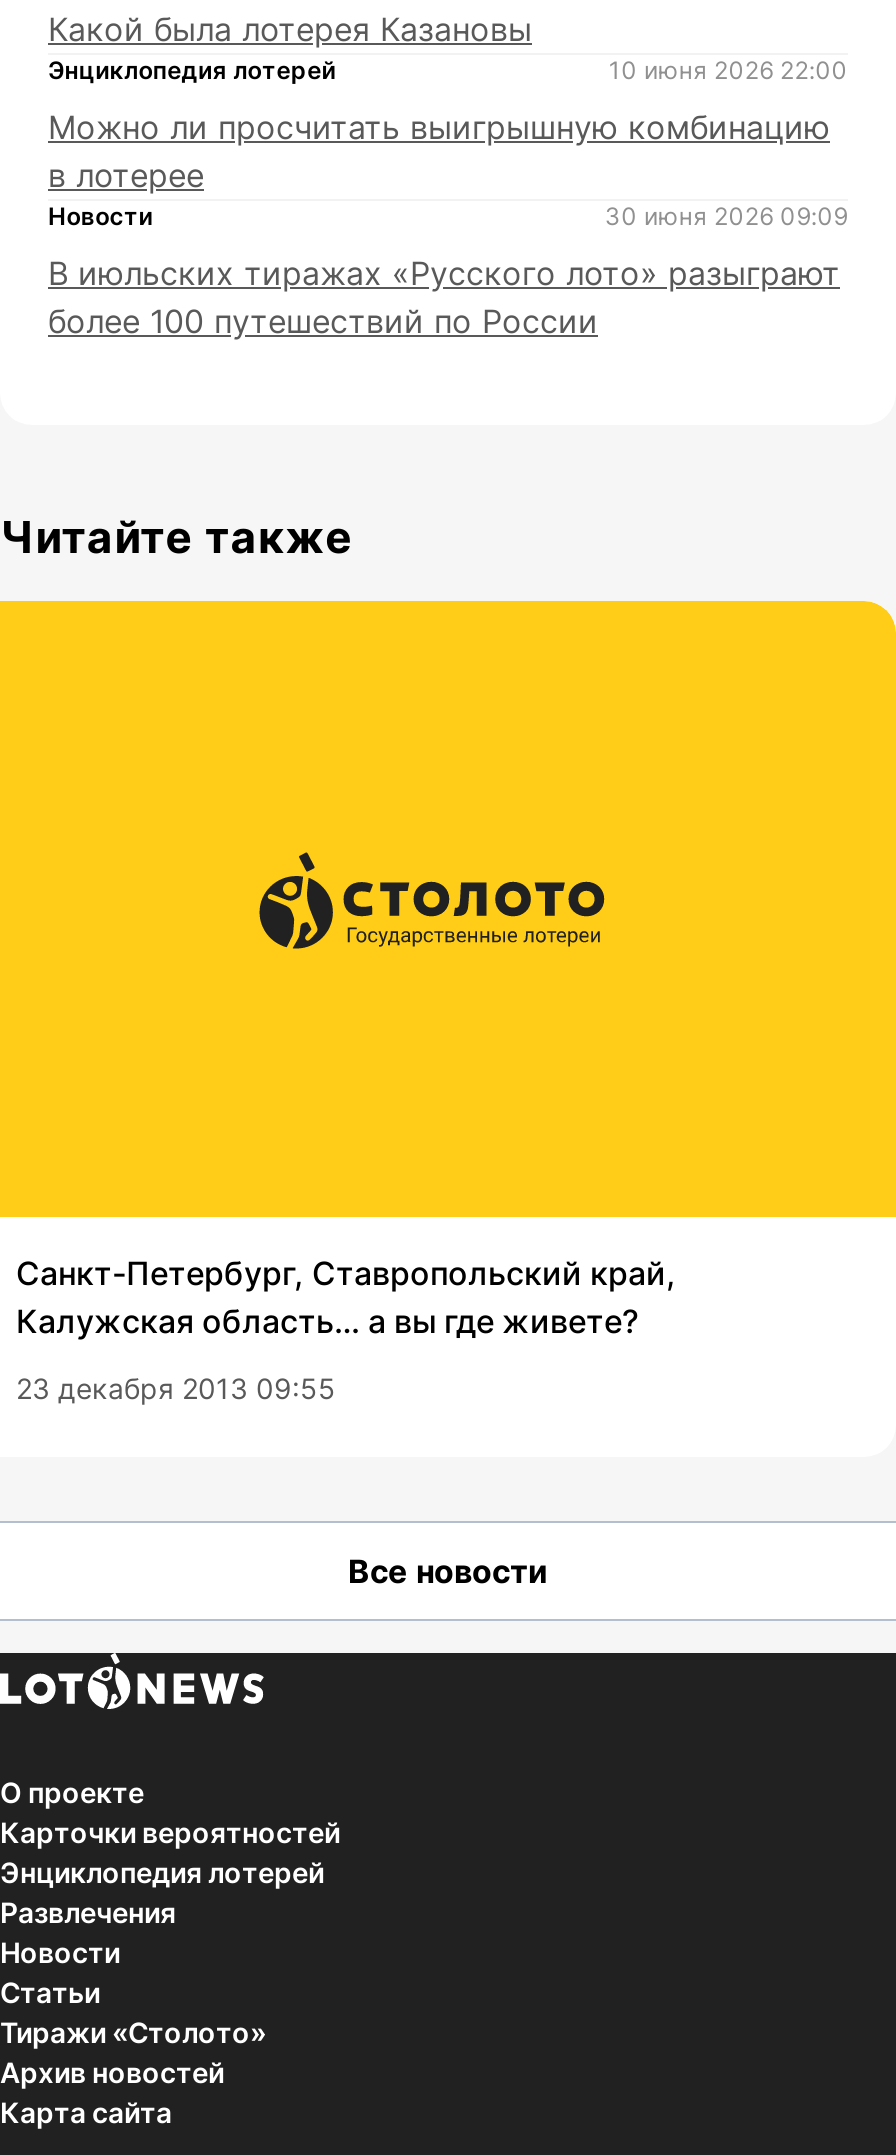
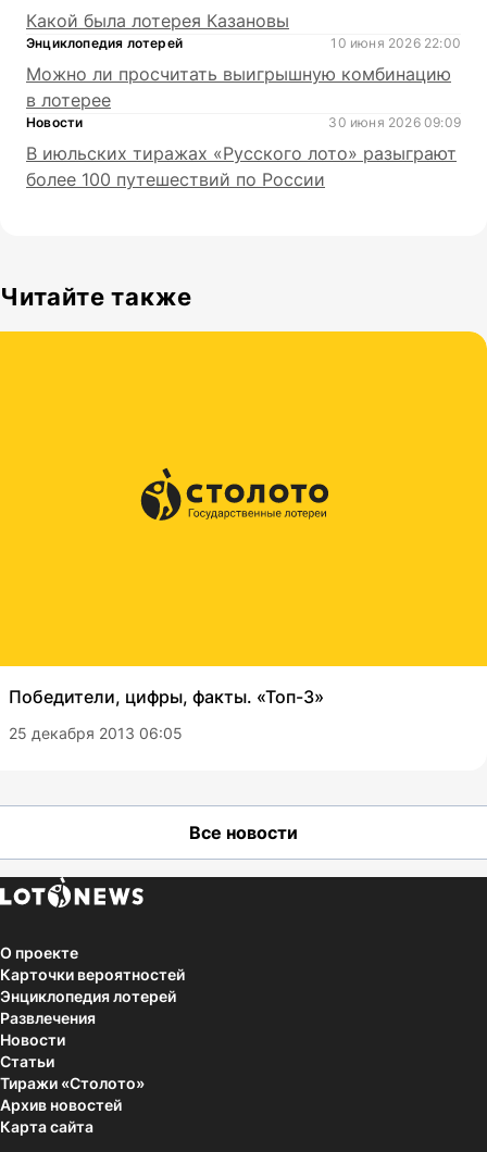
[16,1253,676,1341] Санкт-Петербург, Ставропольский край, | Калужская область… а вы где живете? -> [9,686,324,708] Победители, цифры, факты. «Топ-3»
[16,1371,336,1405] 23 декабря 2013 09:55 -> [9,724,183,742] 25 декабря 2013 06:05

